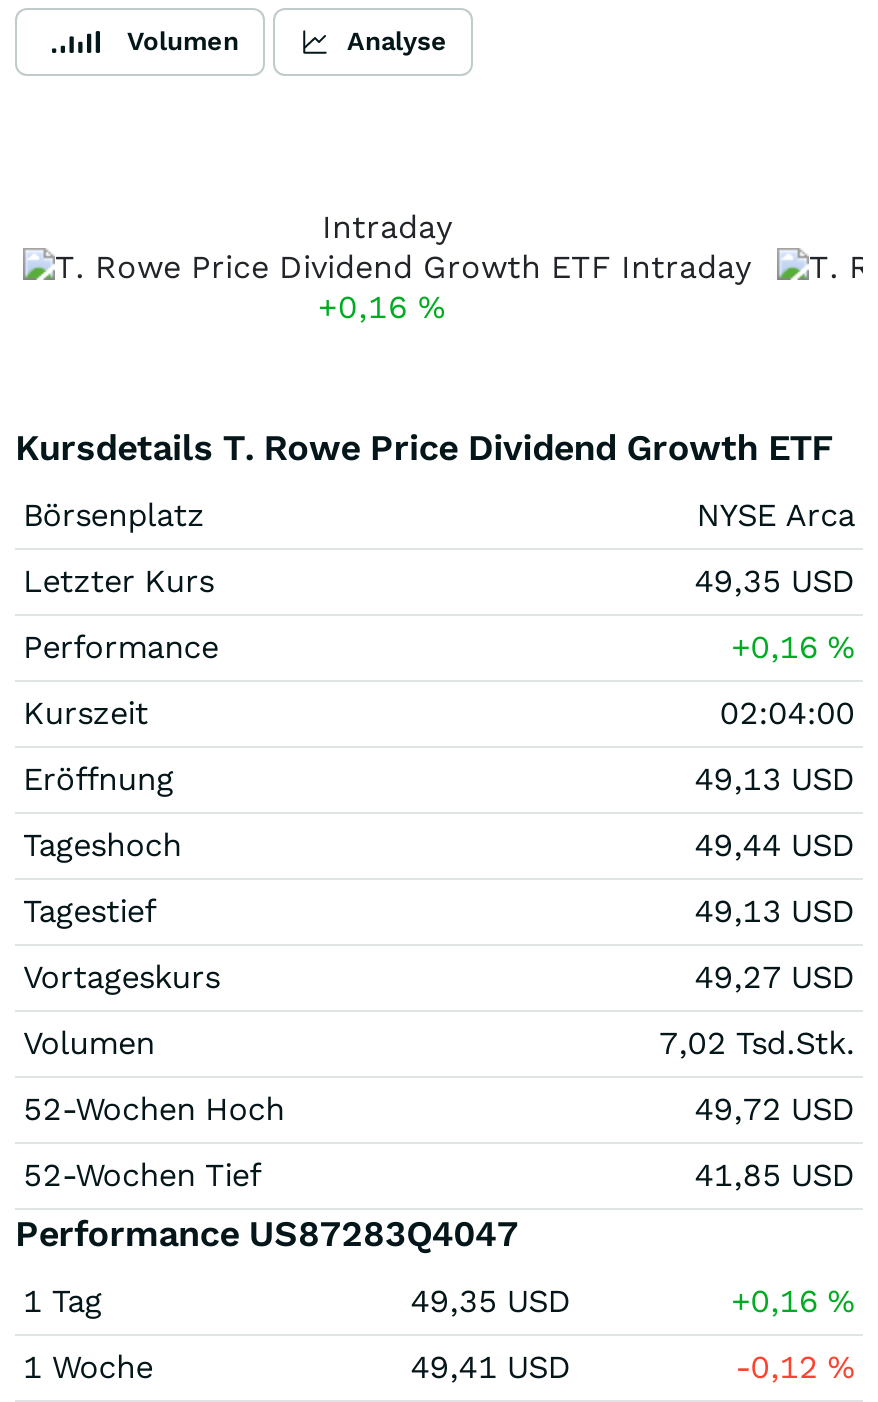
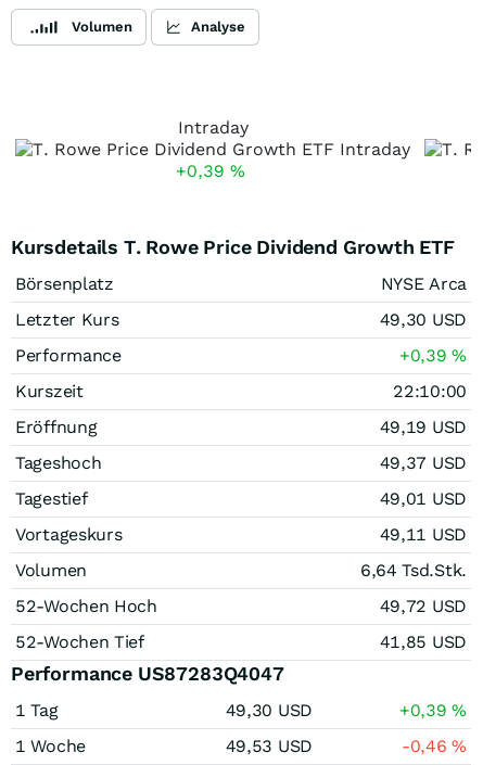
[318,288,446,326] +0,16% -> [175,161,245,181] +0,39%
[694,562,855,600] 49,35 USD -> [380,309,467,330] 49,30 USD
[731,628,855,666] +0,16% -> [400,345,467,366] +0,39%
[720,694,855,732] 02:04:00 -> [393,381,467,401] 22:10:00
[694,760,855,798] 49,13 USD -> [380,417,467,437] 49,19 USD
[694,826,855,864] 49,44 USD -> [380,452,467,473] 49,37 USD
[694,892,855,930] 49,13 USD -> [380,488,467,509] 49,01 USD
[694,958,855,996] 49,27 USD -> [380,524,467,545] 49,11 USD
[659,1024,855,1062] 7,02 Tsd.Stk. -> [360,560,467,581] 6,64 Tsd.Stk.
[410,1282,571,1320] 49,35 USD -> [225,700,313,721] 49,30 USD
[731,1282,855,1320] +0,16% -> [400,700,467,721] +0,39%
[410,1348,571,1386] 49,41 USD -> [225,736,313,756] 49,53 USD
[735,1348,855,1386] -0,12% -> [402,736,467,756] -0,46%

